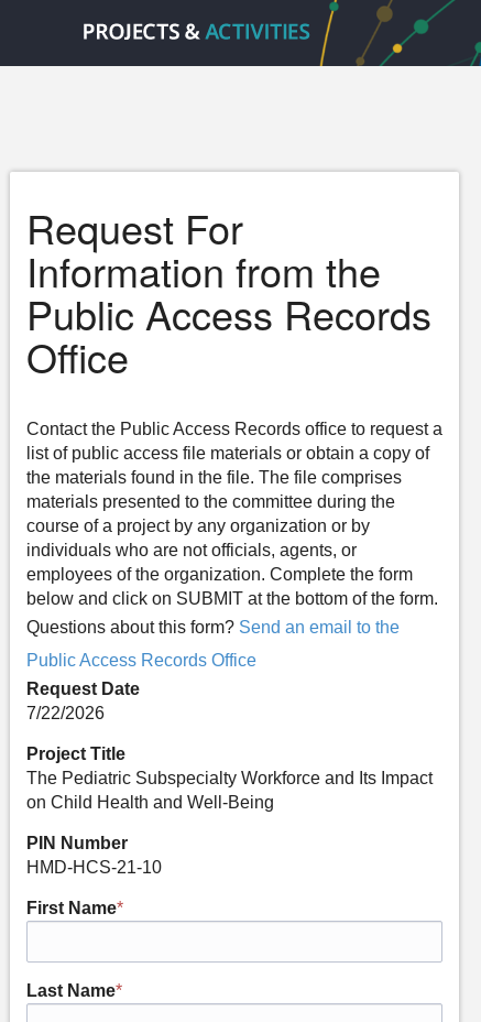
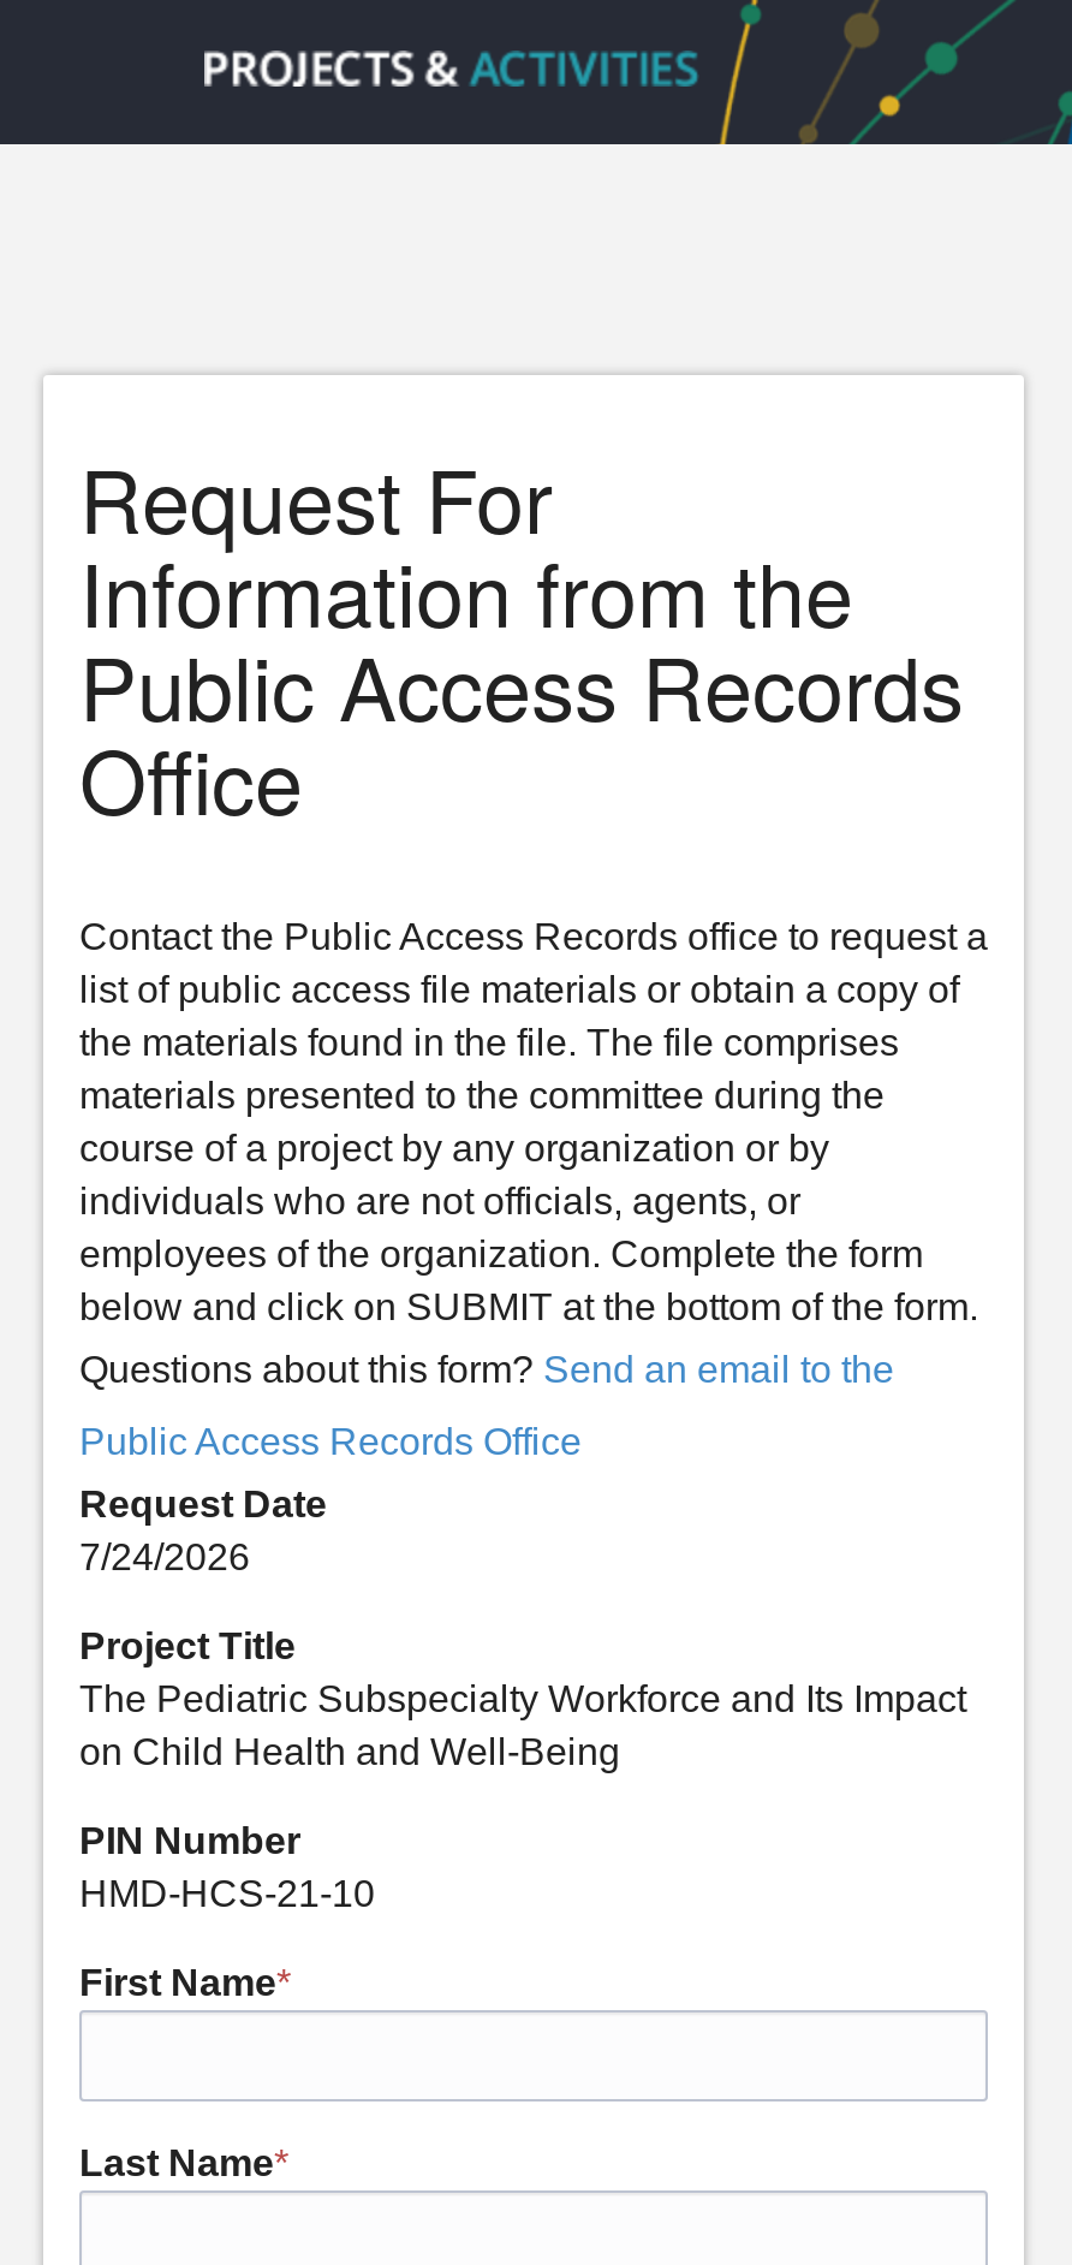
[26,704,105,722] 7/22/2026 -> [79,1536,250,1577] 7/24/2026

